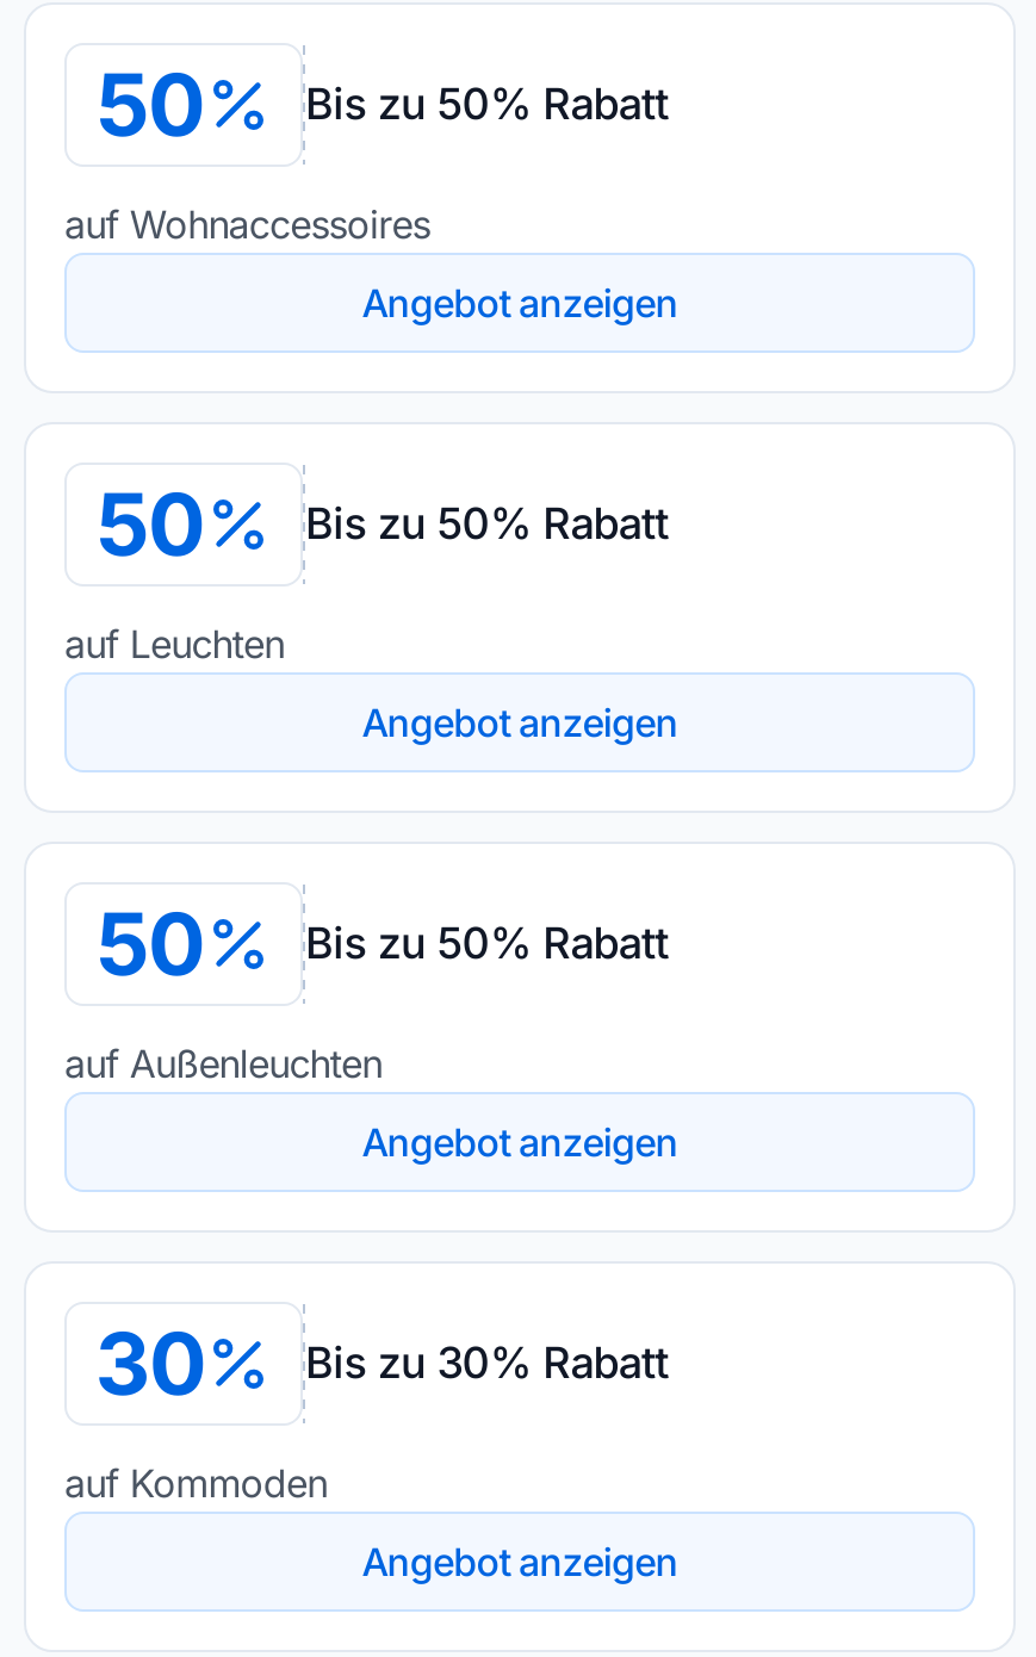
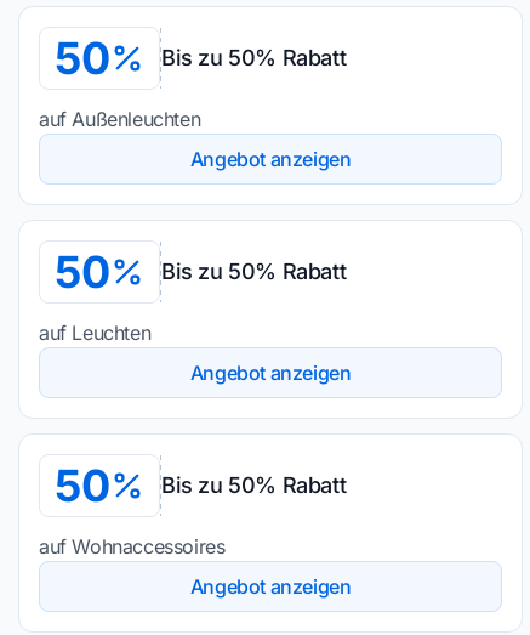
moved [64,200,430,248] -> [39,534,225,559]: auf Wohnaccessoires
moved [64,1039,382,1087] -> [39,107,200,131]: auf Außenleuchten
[64,1118,678,1507] Angebot anzeigen | 30 | Bis zu 30% Rabatt | auf Kommoden -> none

